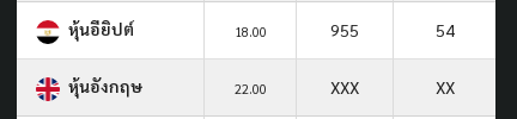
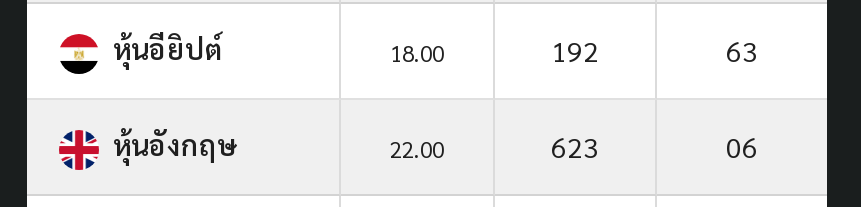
[330,19,359,40] 955 -> [551,32,599,68] 192
[435,19,454,40] 54 -> [726,32,758,68] 63
[330,76,454,97] XXX | XX -> [551,128,758,164] 623 | 06

